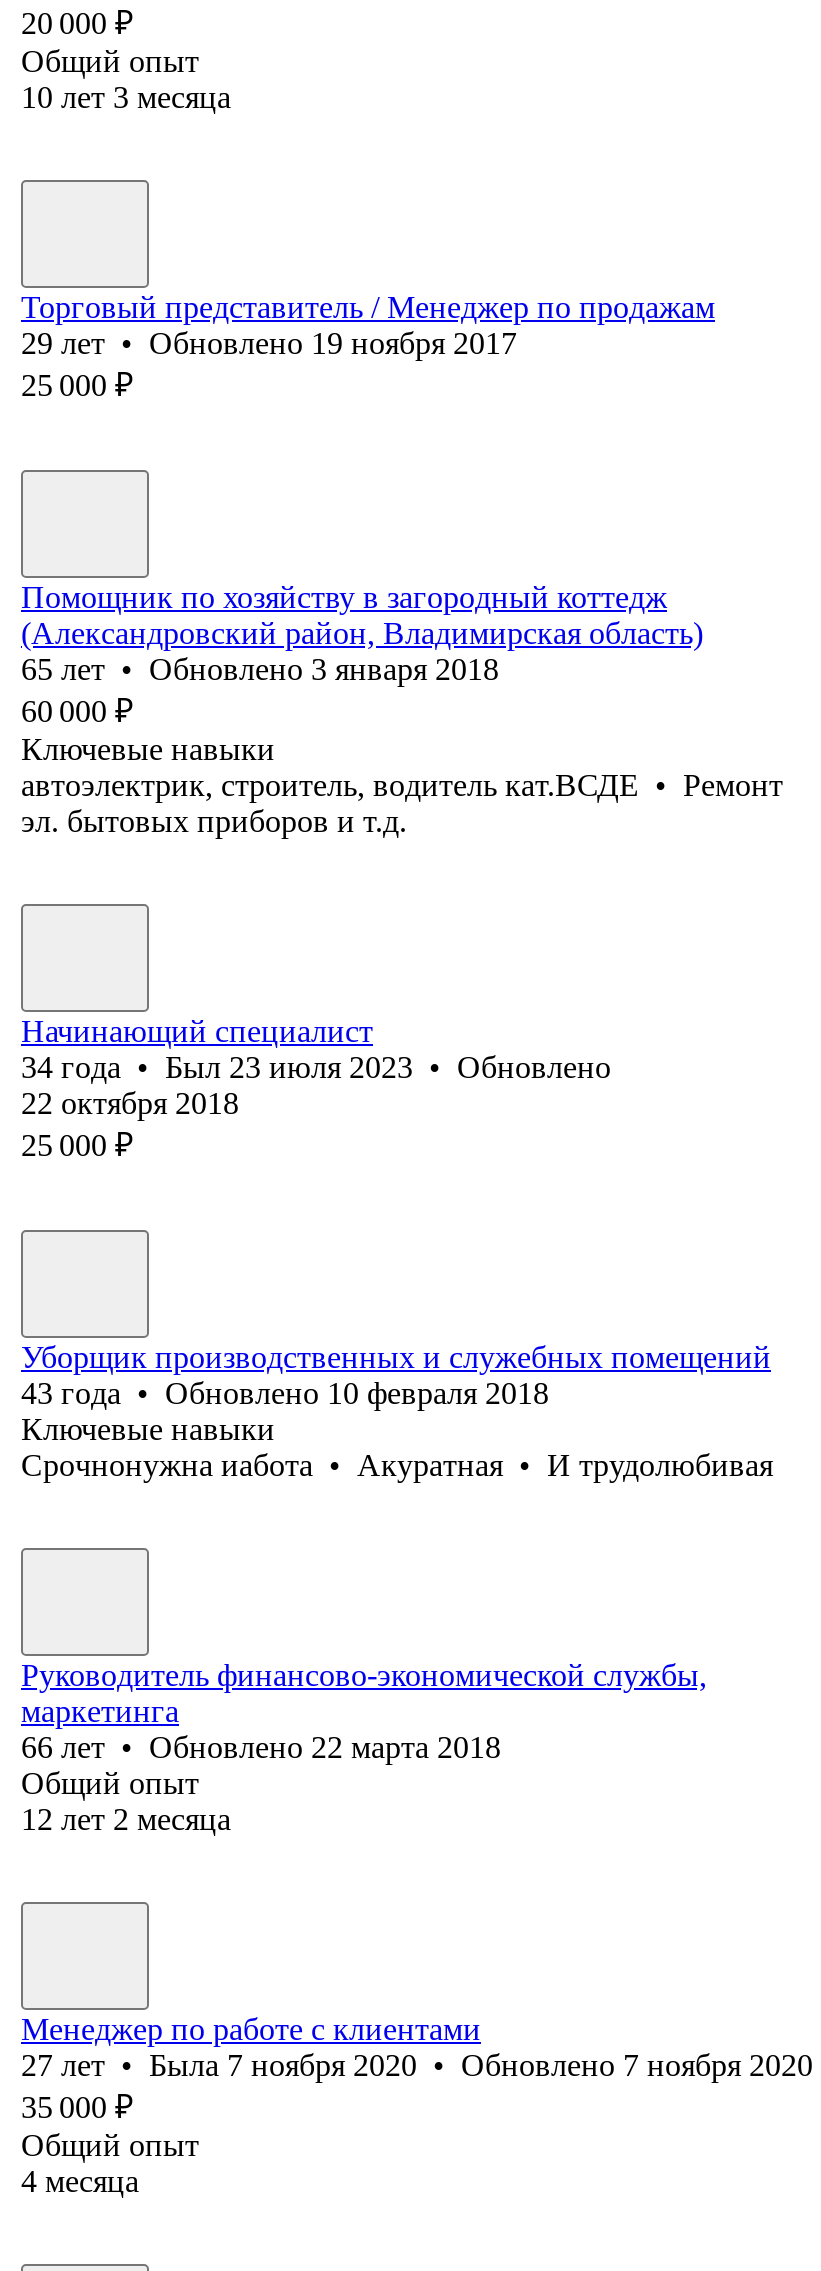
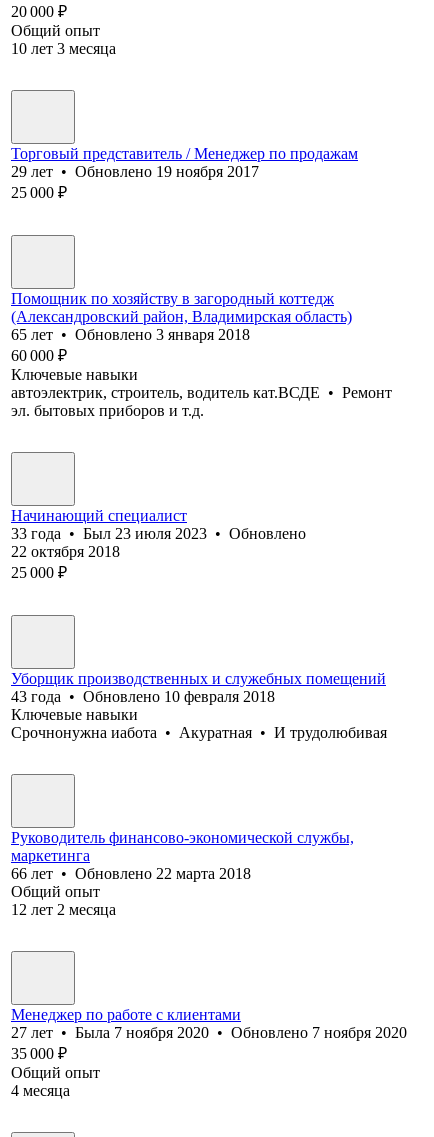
[21,1050,611,1084] 34 года • Был 23 июля 2023 • Обновлено -> [11,525,306,542] 33 года • Был 23 июля 2023 • Обновлено

